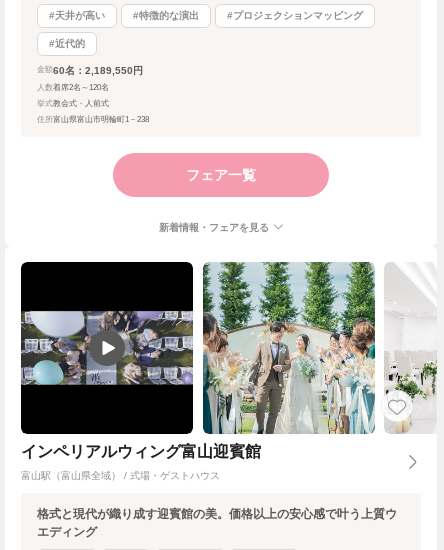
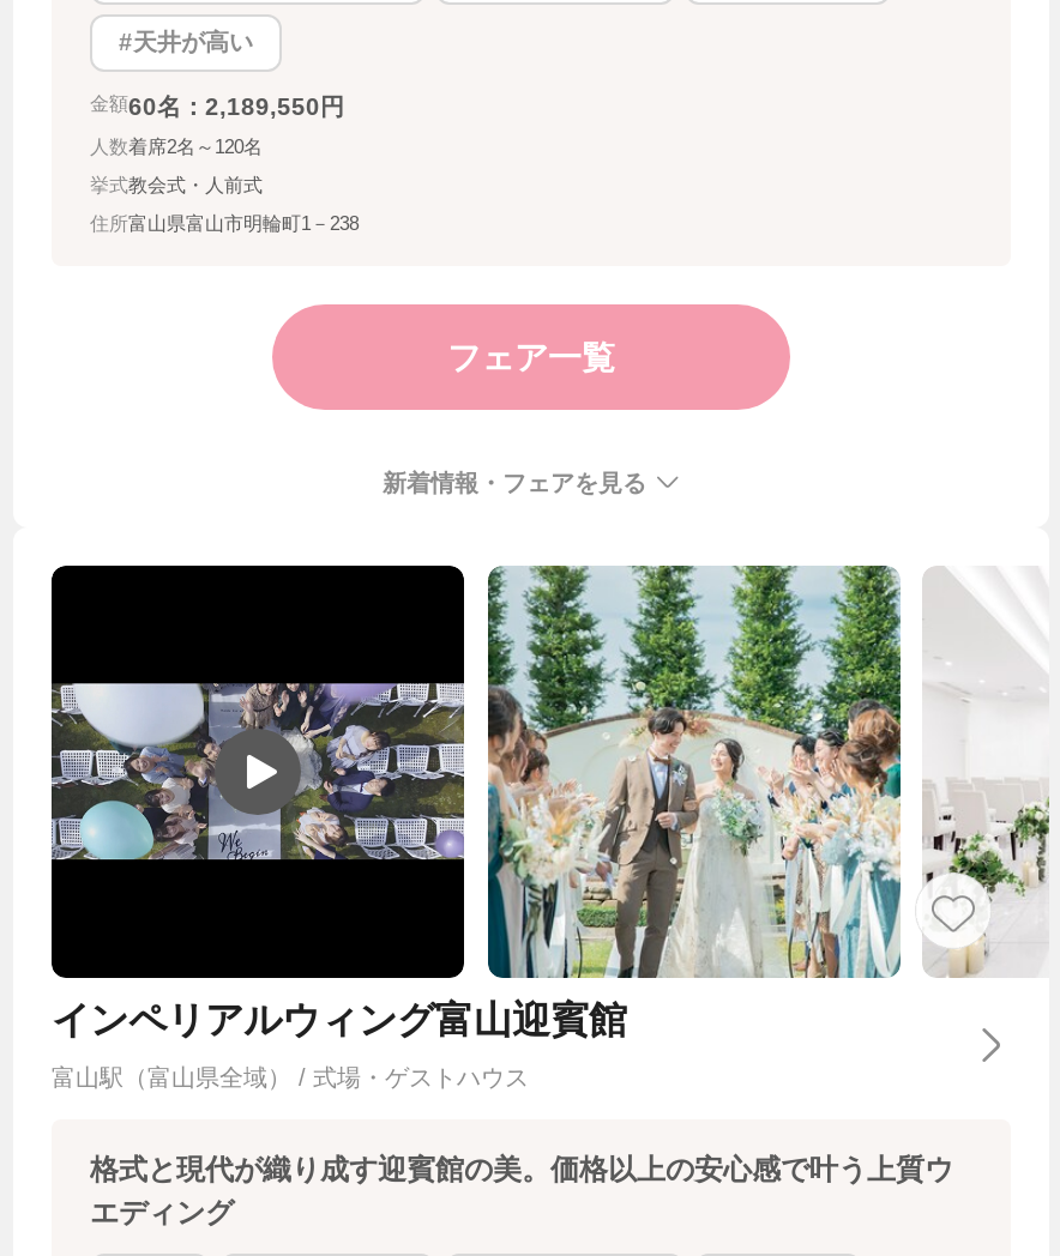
[49,10,363,49] #特徴的な演出 | #プロジェクションマッピング | #近代的 -> none

